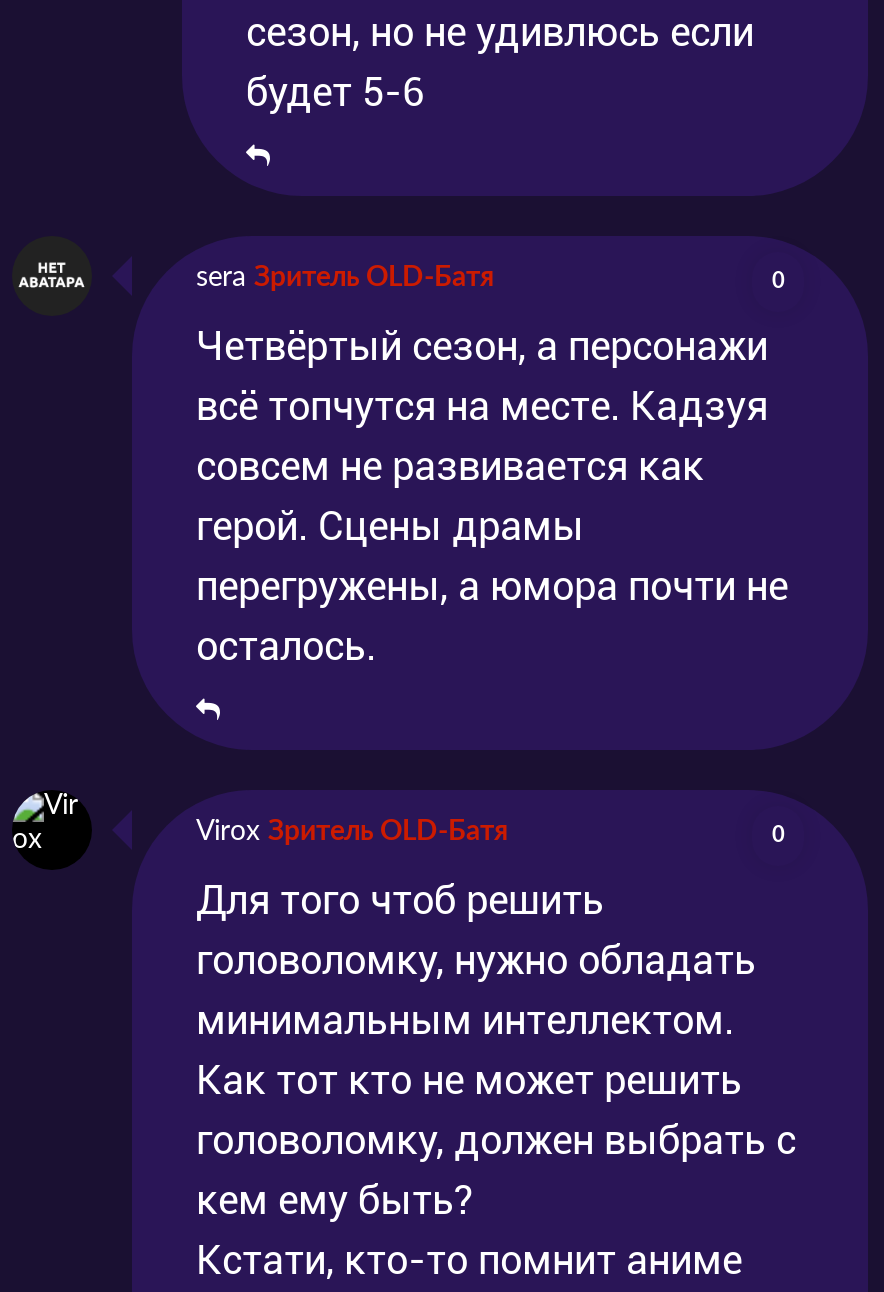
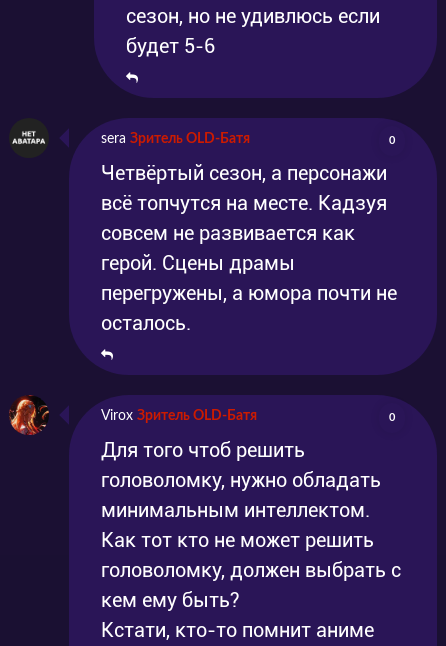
[12,790,92,870] [image] -> [9,394,50,436] [image]

